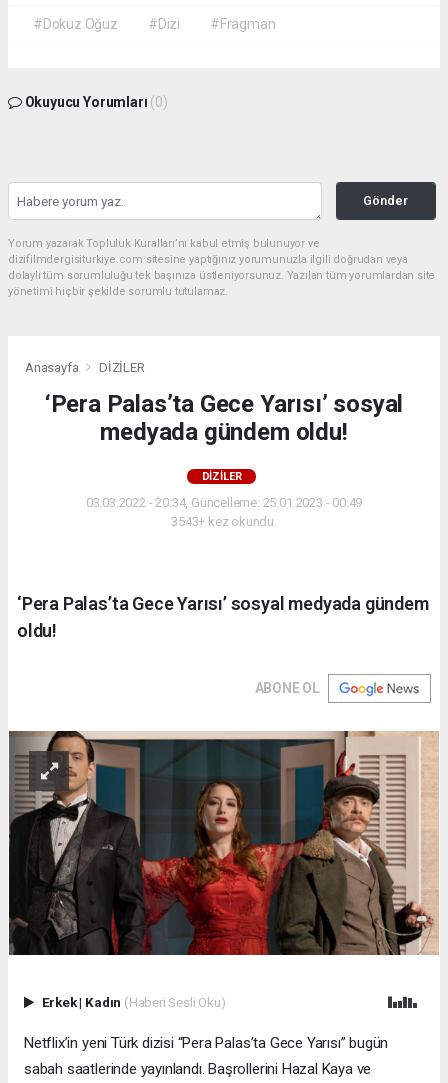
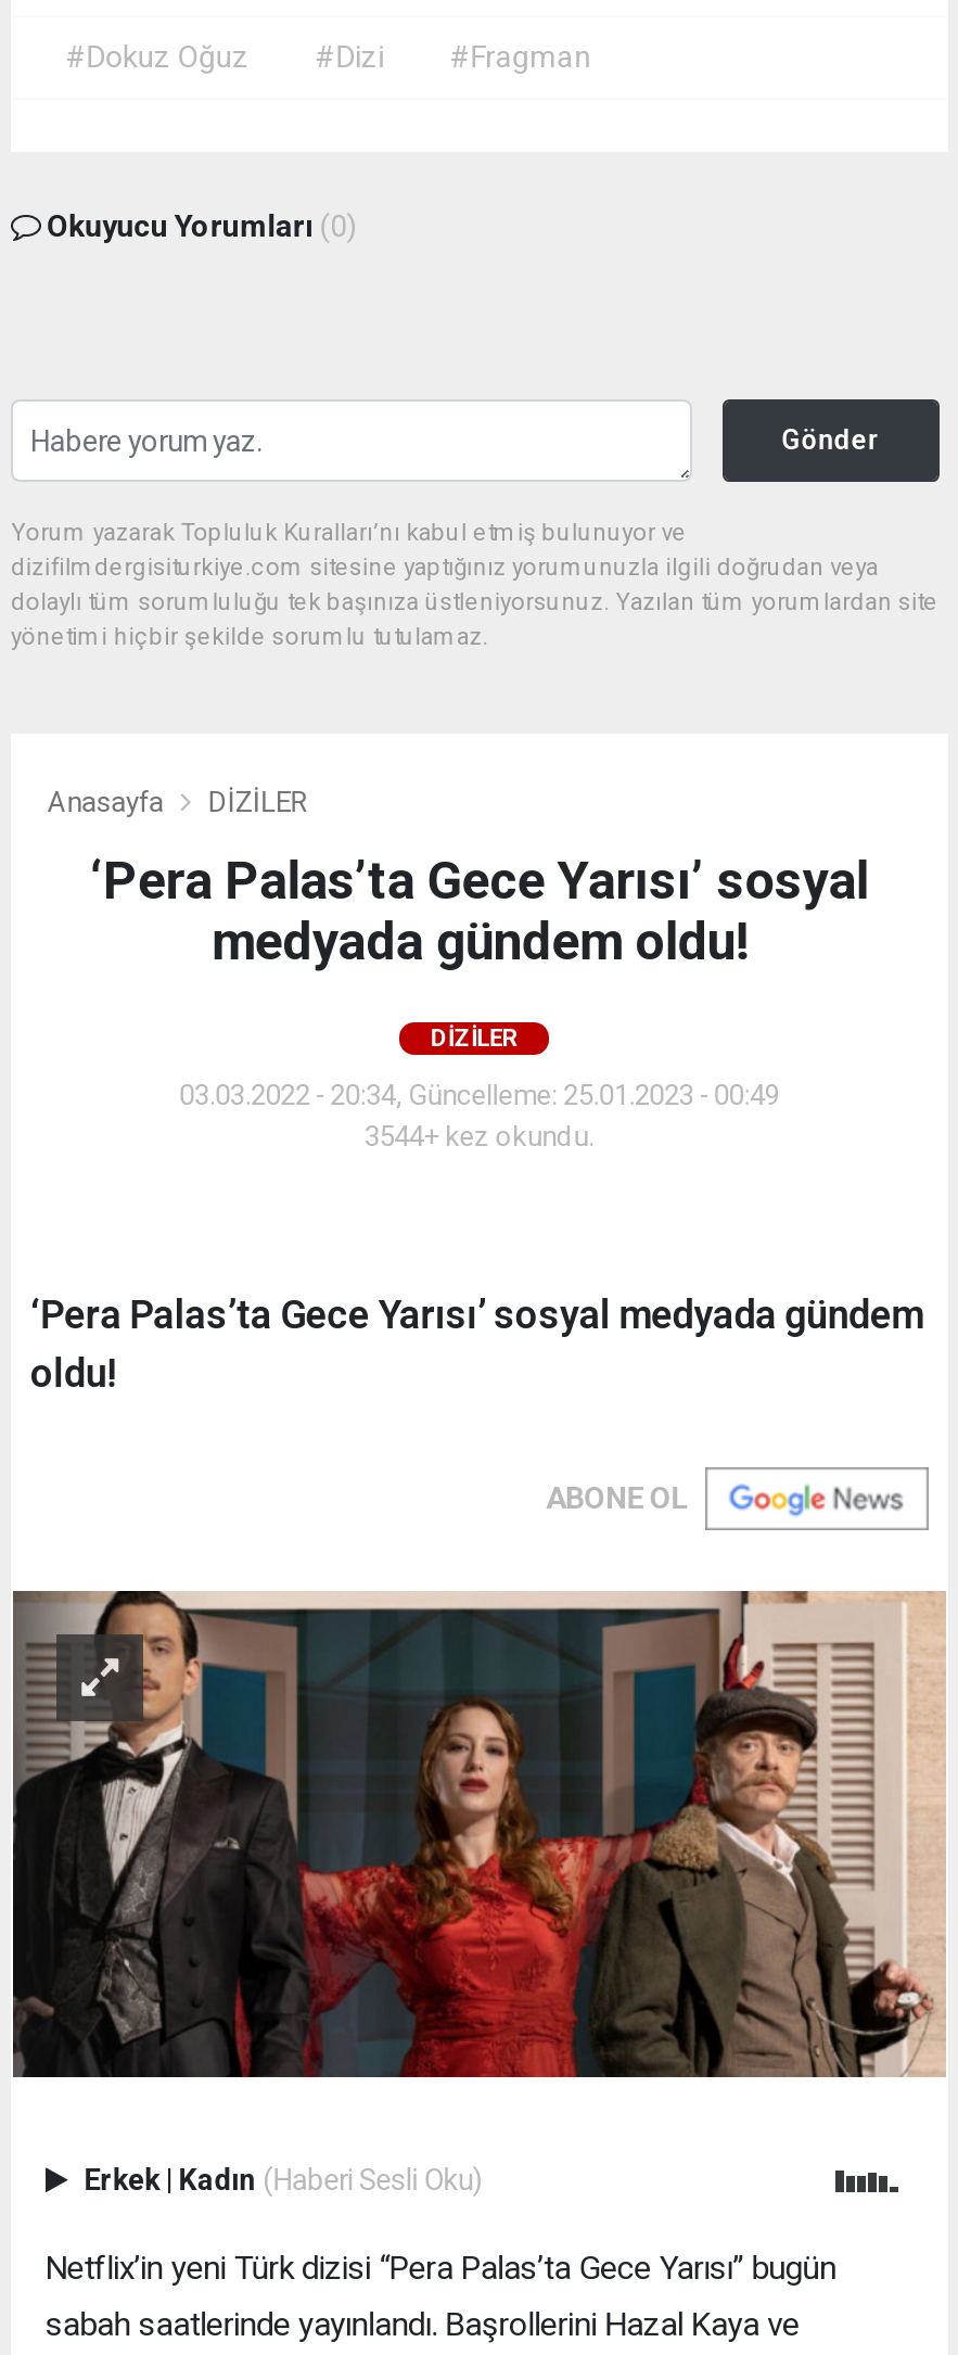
[171,514,277,529] 3543+ kez okundu. -> [365,1120,594,1153] 3544+ kez okundu.

